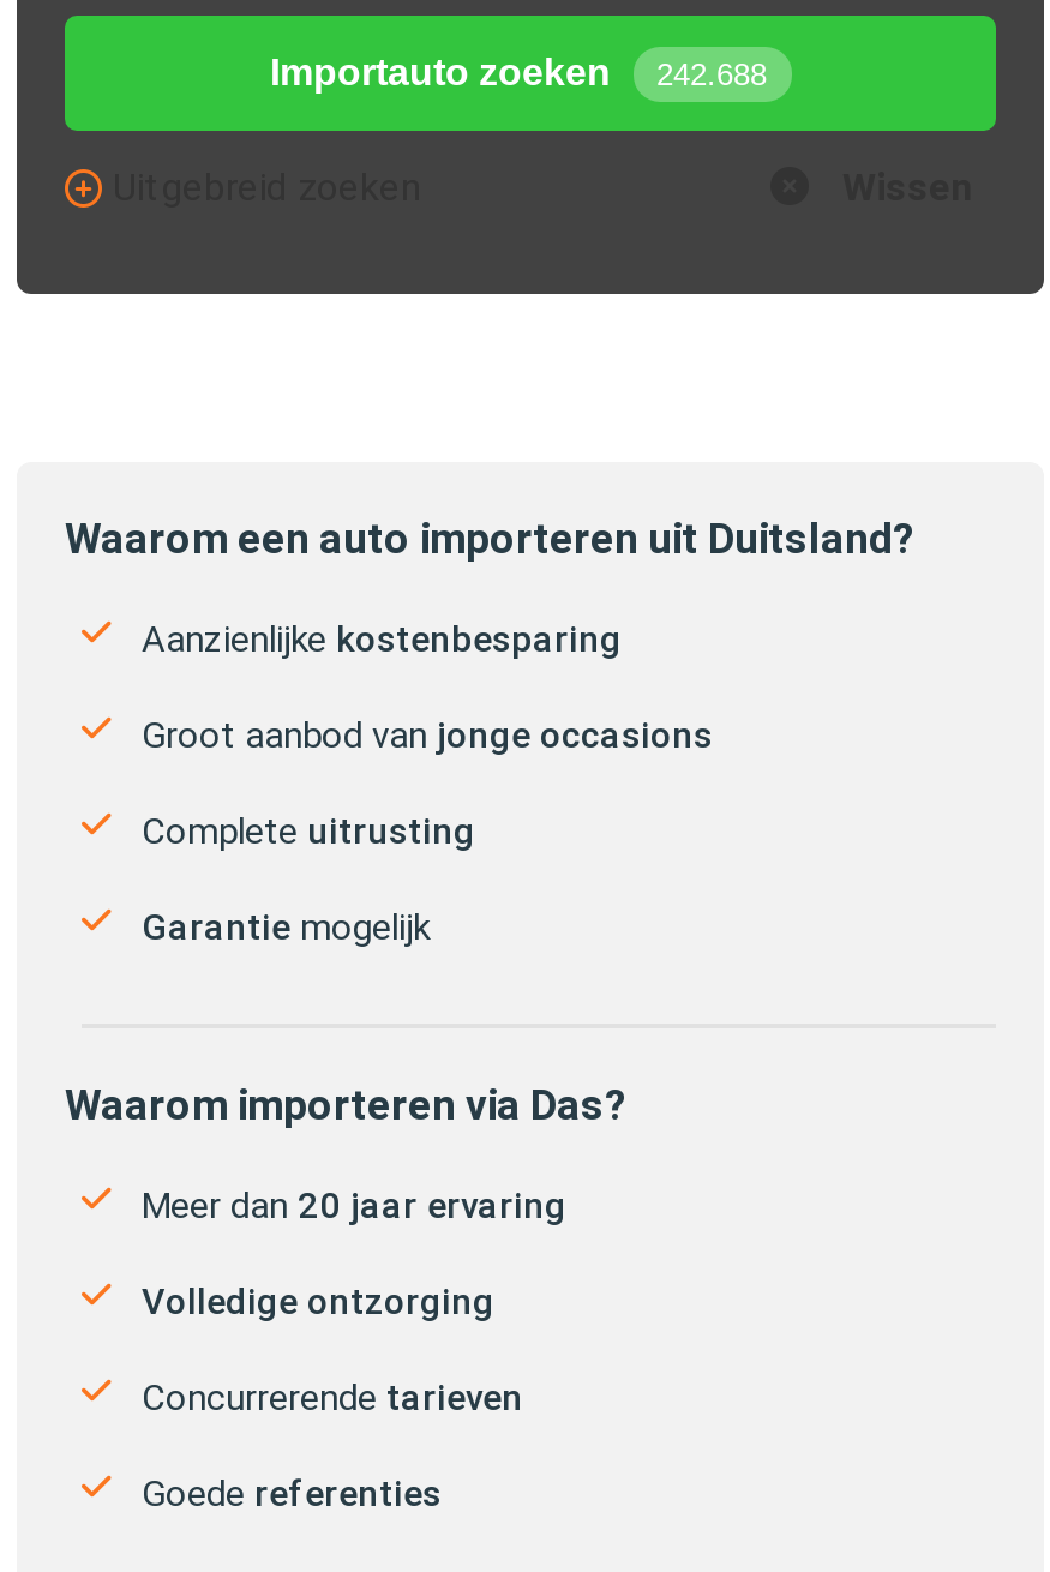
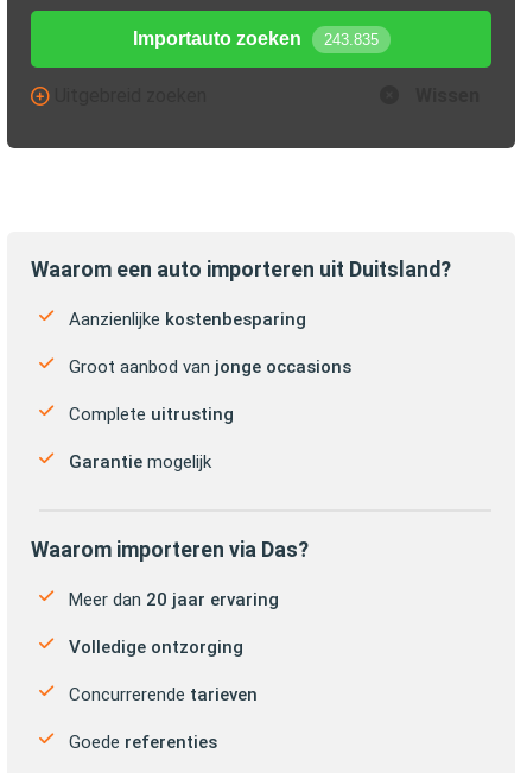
[270,51,767,92] Importauto zoeken 242.688 -> [132,28,378,48] Importauto zoeken 243.835

